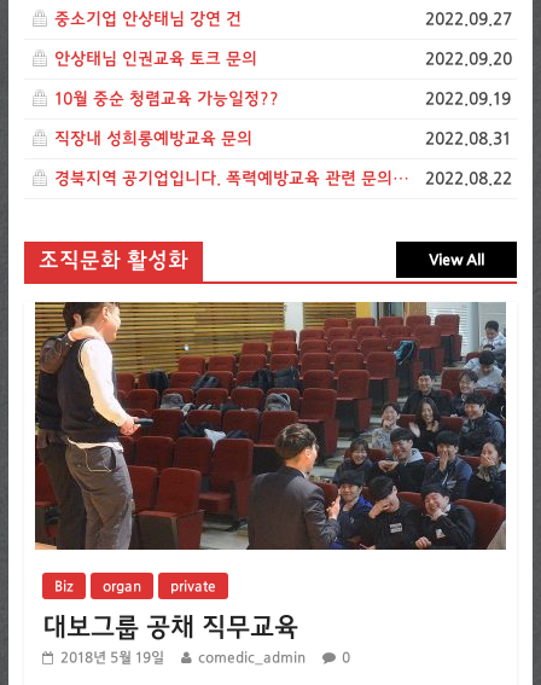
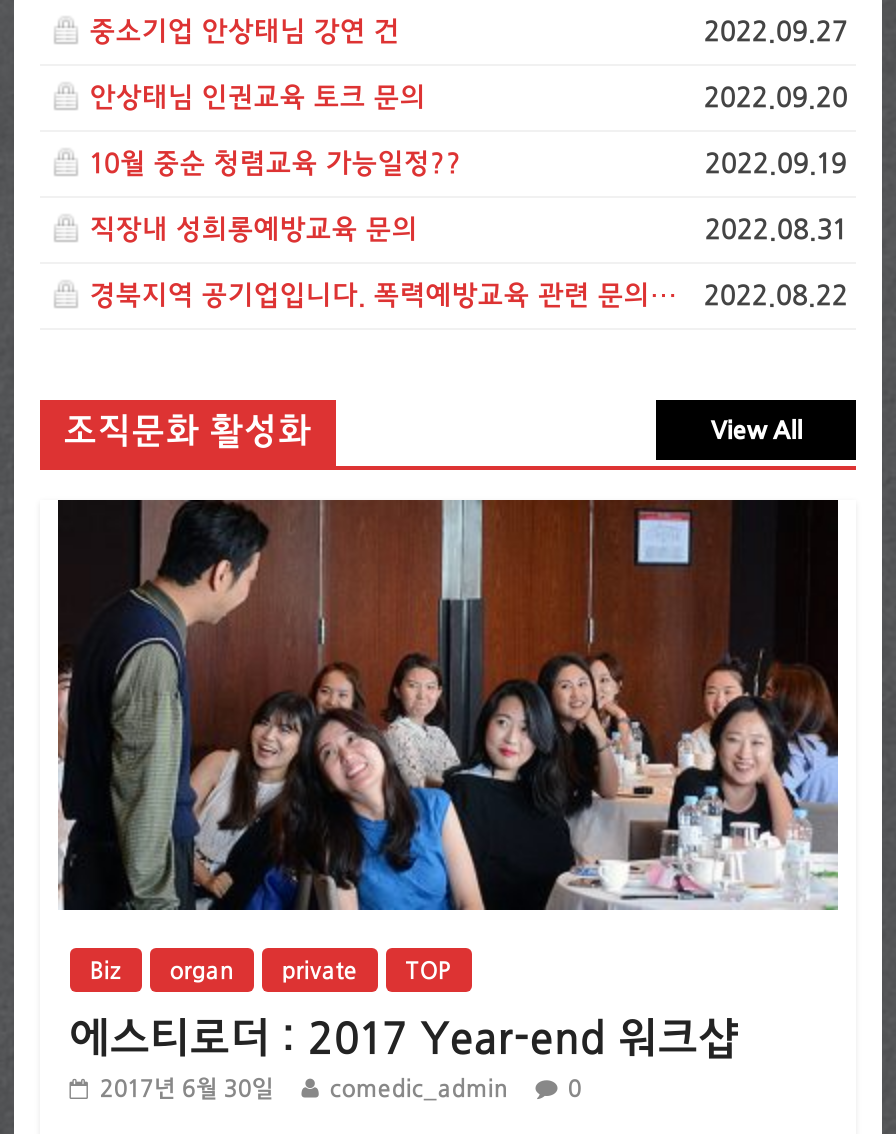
[34,301,507,551] [image] -> [56,498,840,912] [image]
[42,614,298,665] 대보그룹 공채 직무교육 | 2018년 5월 19일 -> [70,959,738,1101] TOP | 에스티로더 : 2017 Year-end 워크샵 | 2017년 6월 30일

